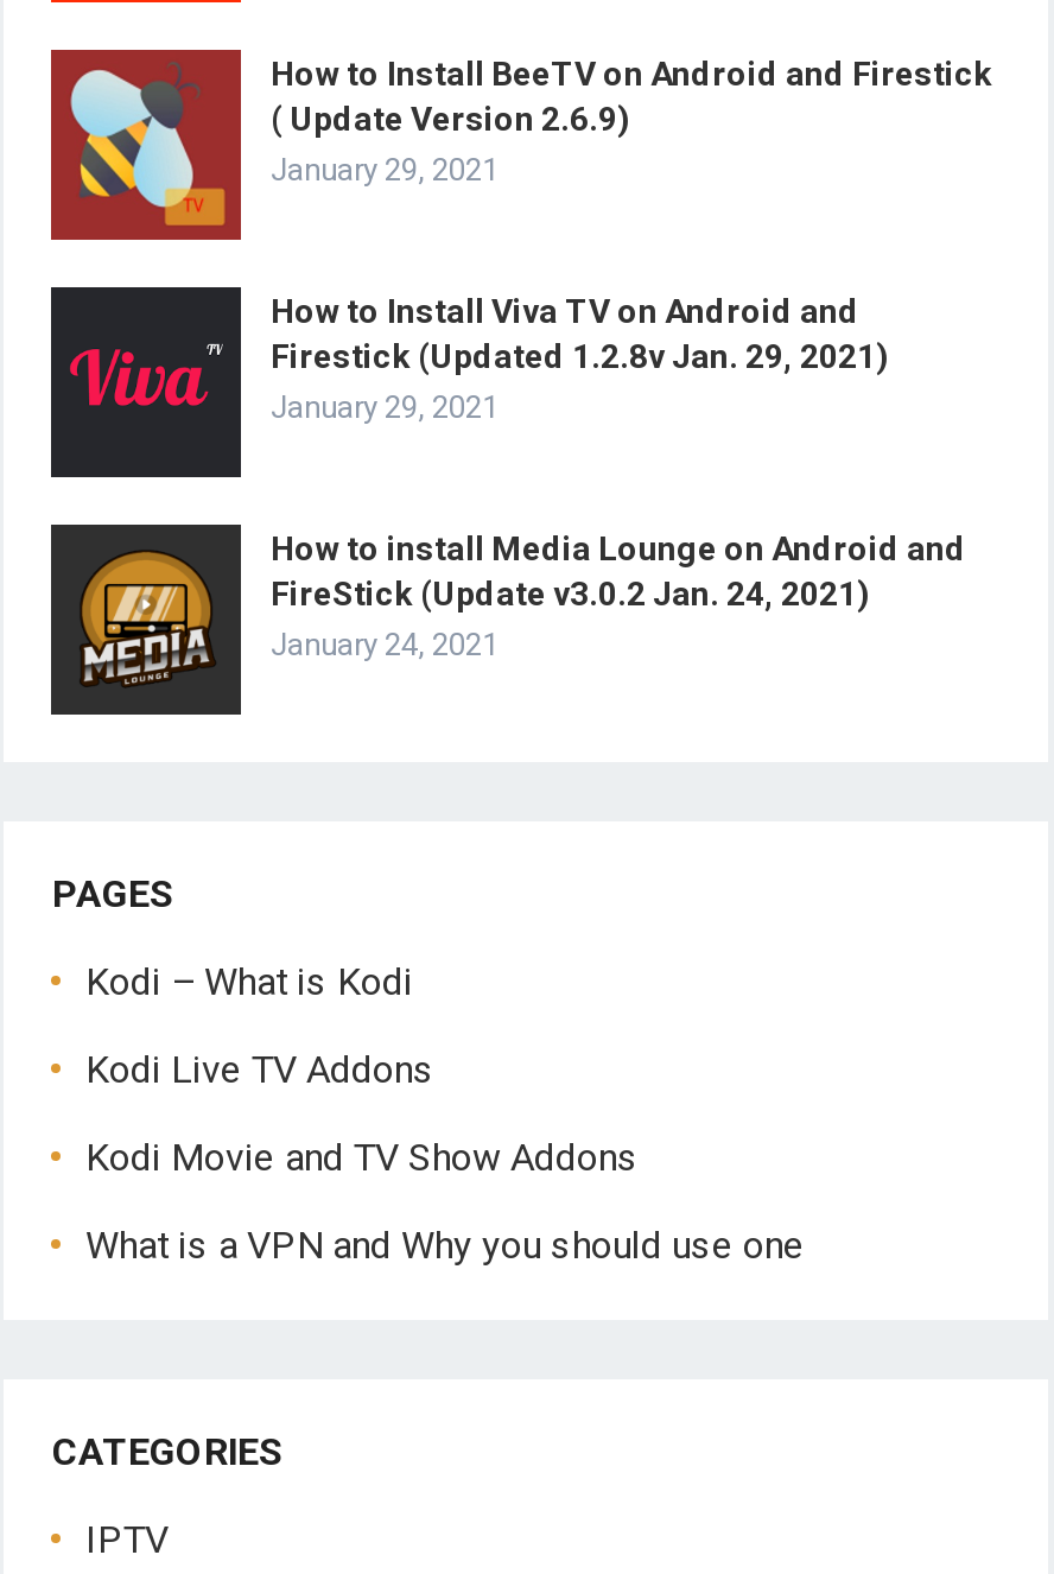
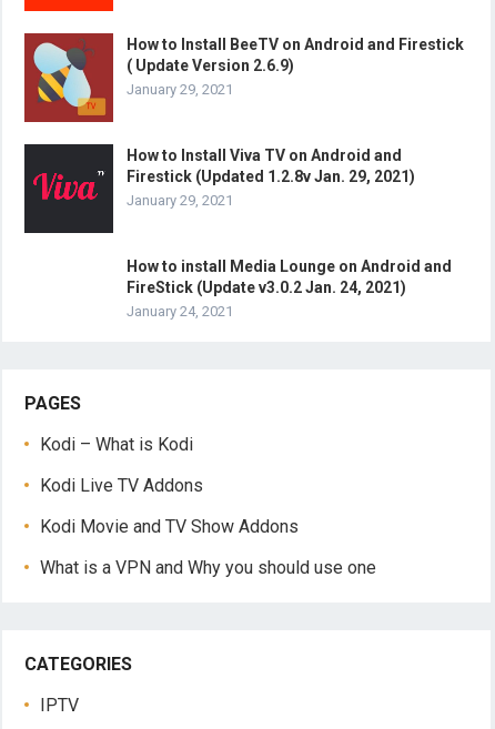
[49,522,243,717] [image] -> none

